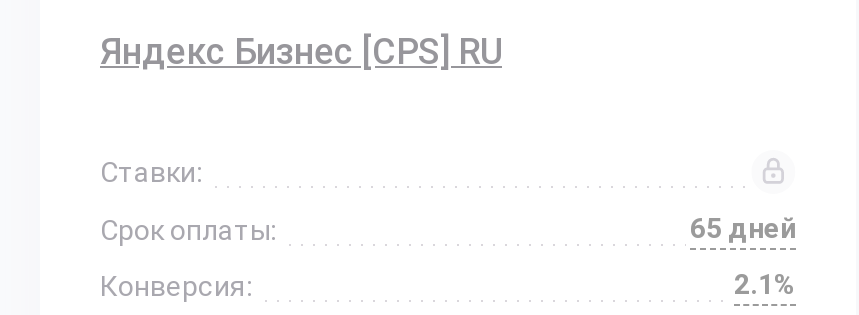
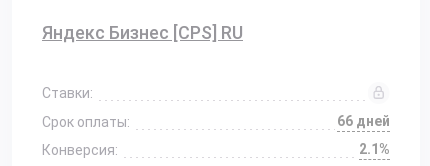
[690,212,796,244] 65 дней -> [337,113,390,129] 66 дней

